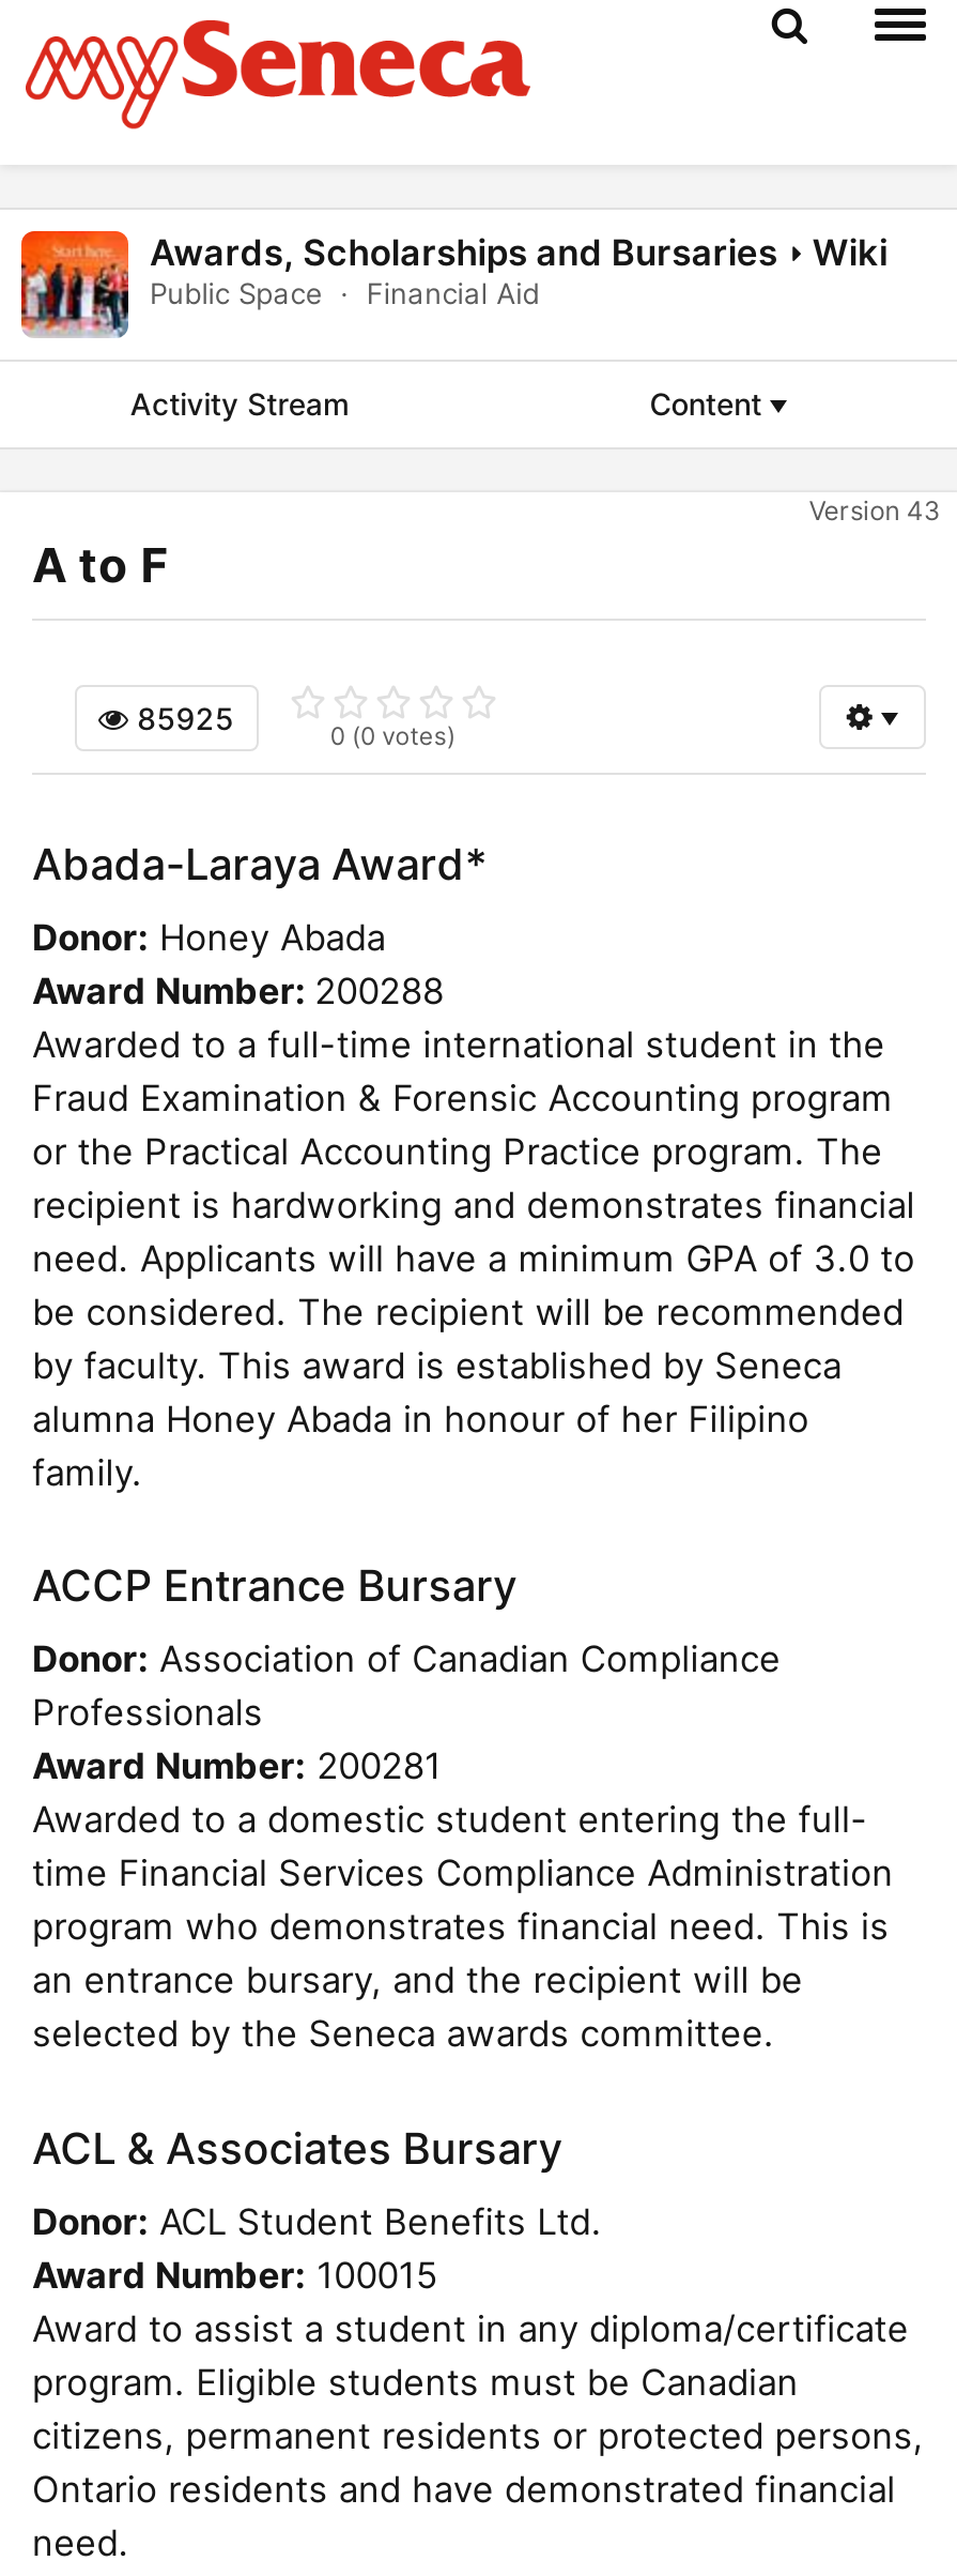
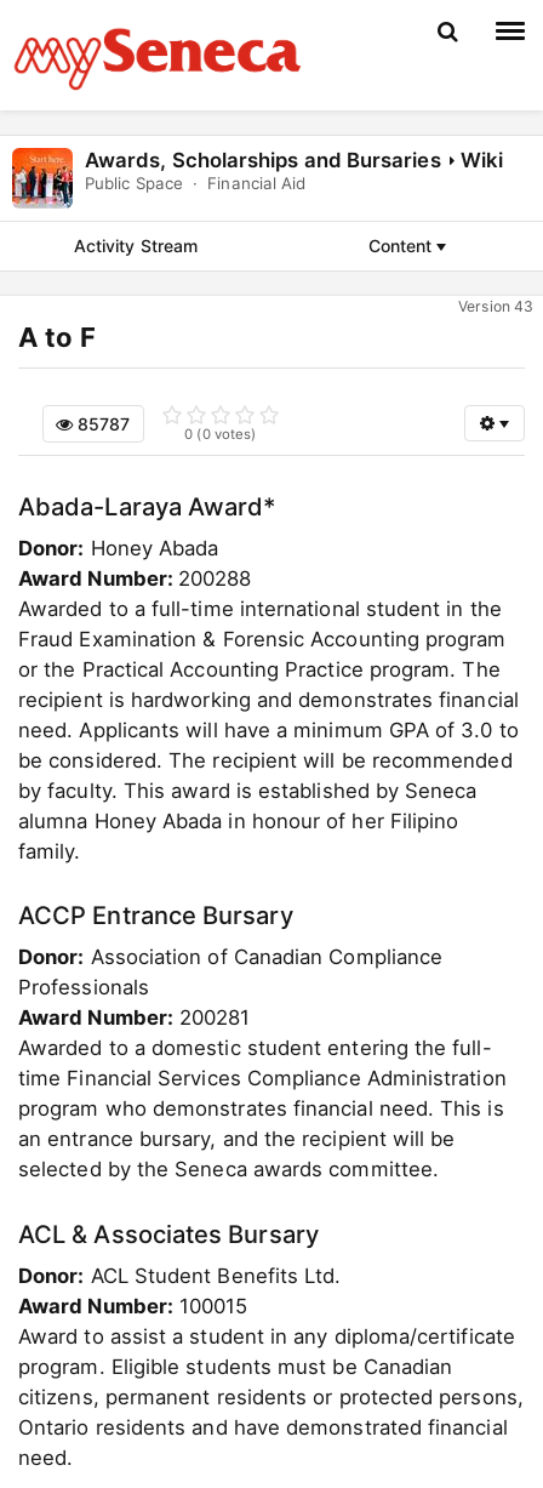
[129,700,234,736] 85925 -> [73,414,130,434] 85787

